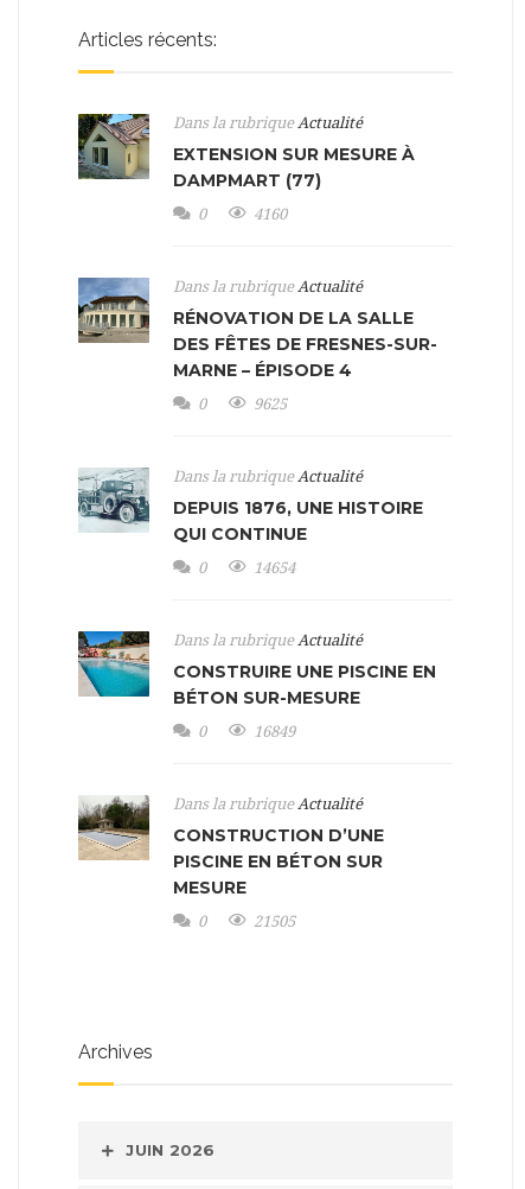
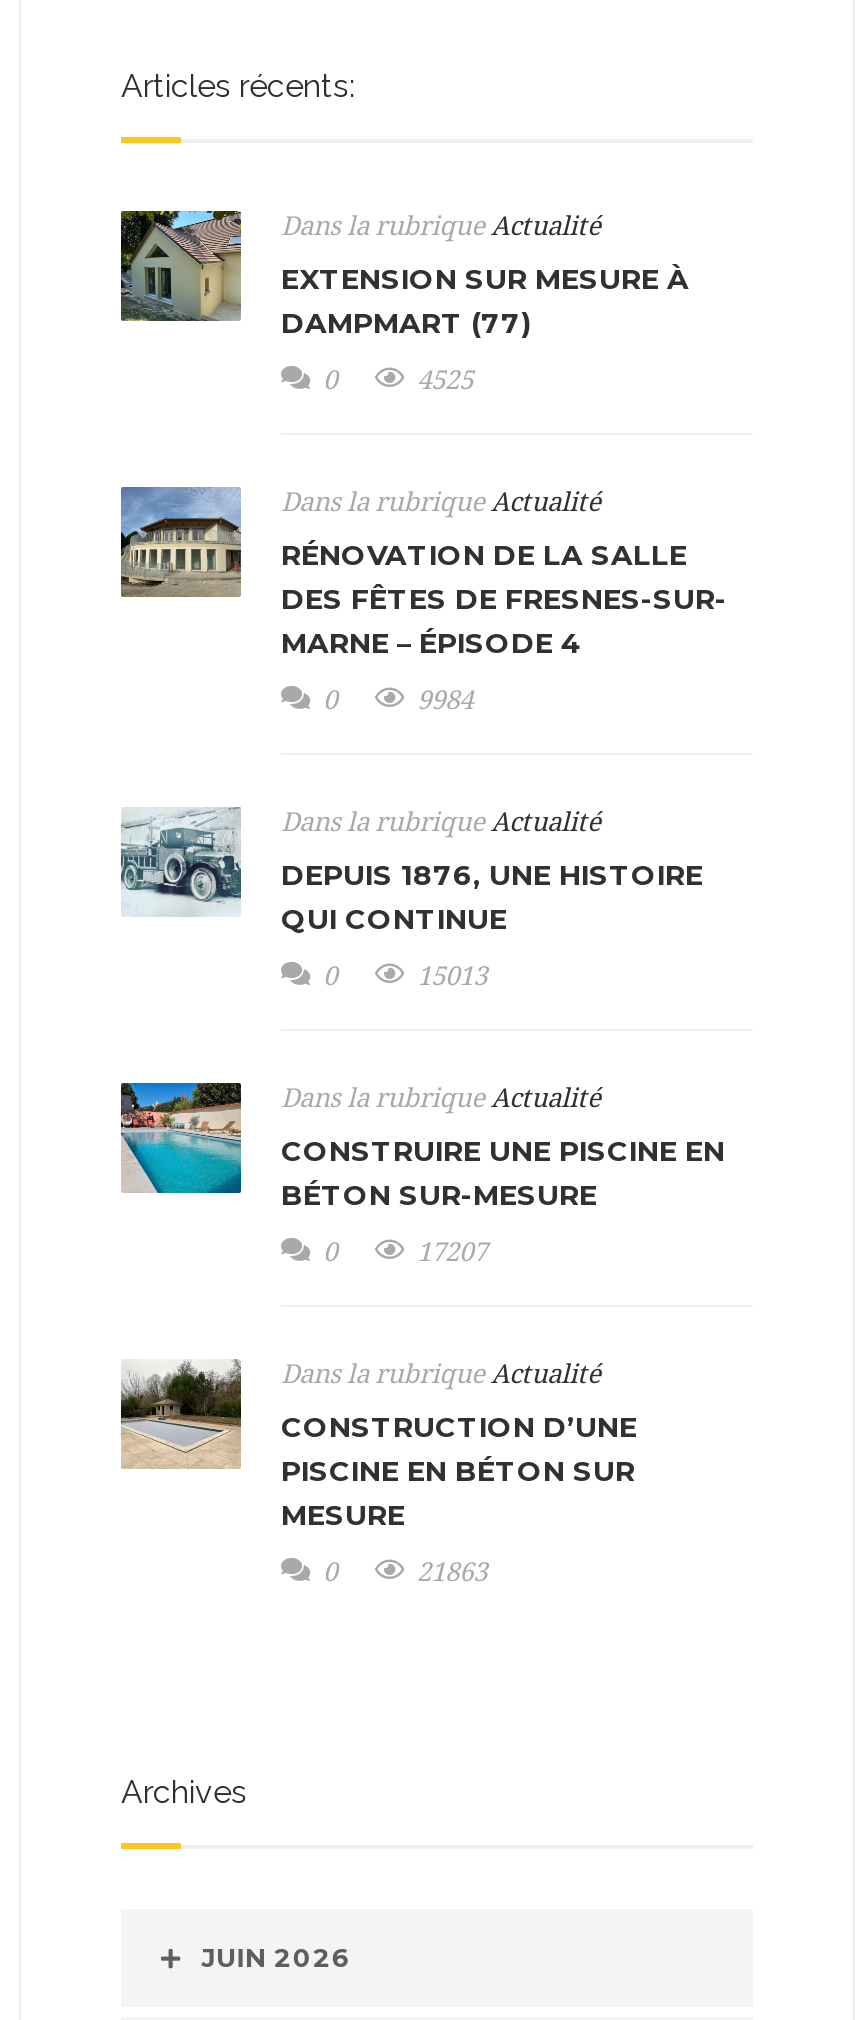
[250,205,287,223] 4160 -> [411,365,473,395] 4525
[250,395,287,413] 9625 -> [411,685,473,715] 9984
[250,559,295,577] 14654 -> [411,961,487,991] 15013
[250,723,295,740] 16849 -> [411,1237,487,1267] 17207
[250,913,295,930] 21505 -> [411,1557,487,1587] 21863

